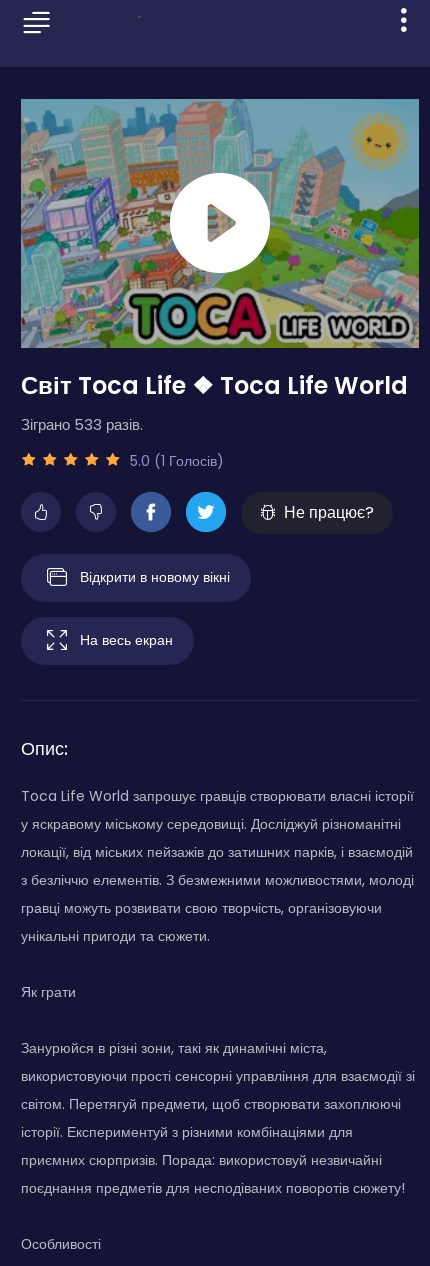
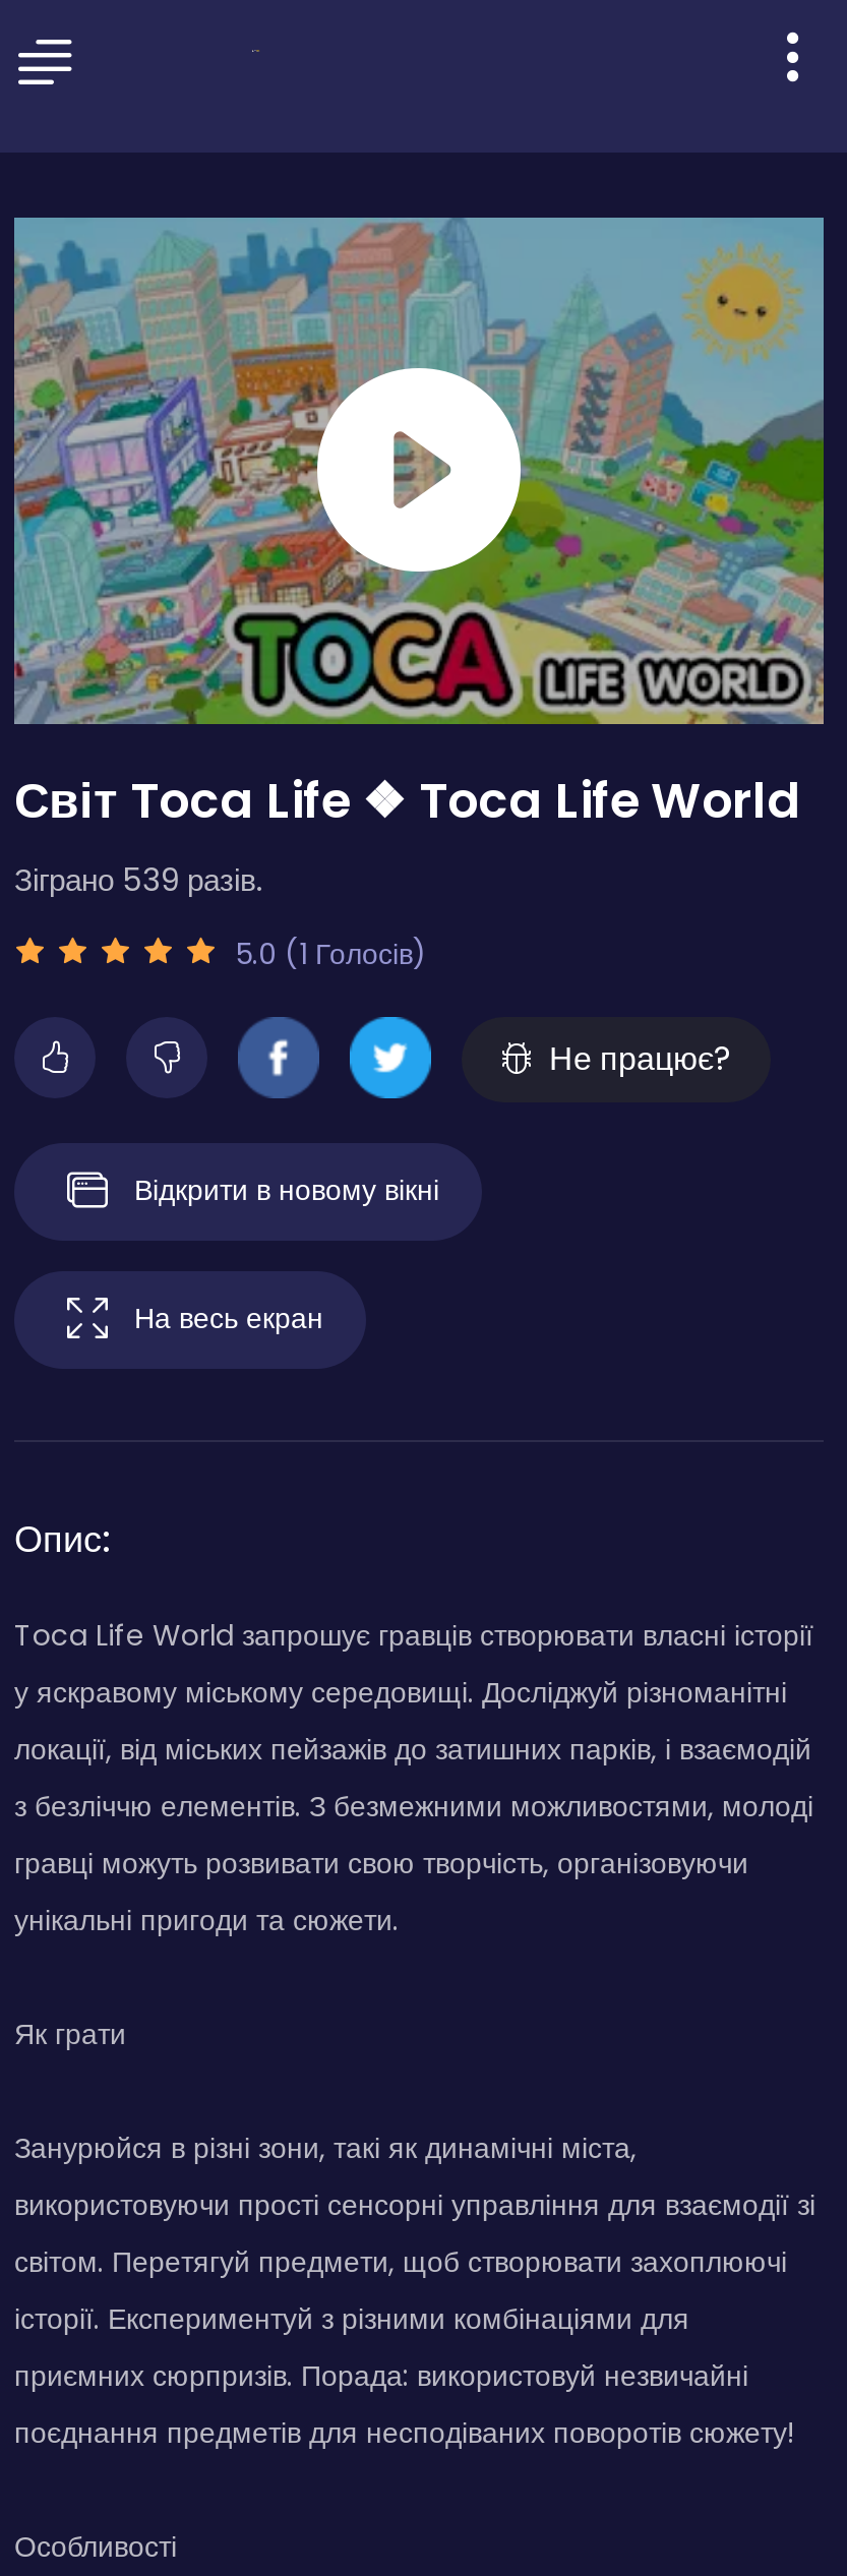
[21,414,143,435] Зіграно 533 разів. -> [14,858,262,901] Зіграно 539 разів.

